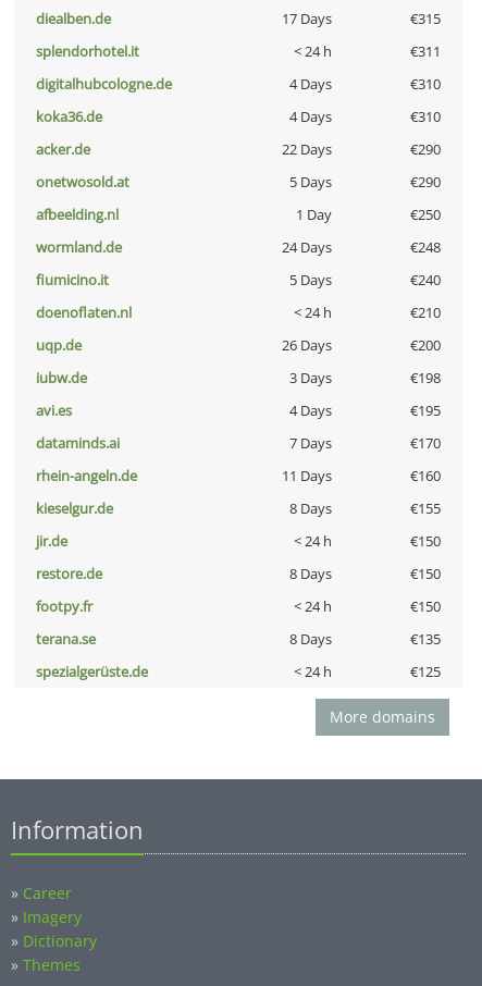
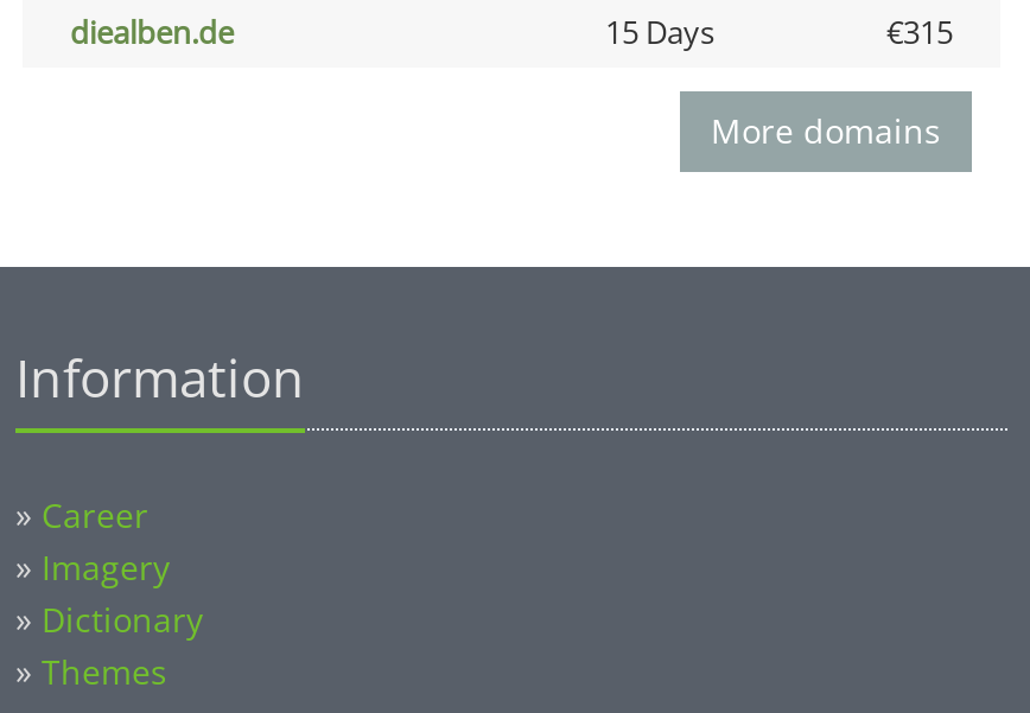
[281,9,331,28] 17 Days -> [605,11,714,53] 15 Days
[36,41,441,681] splendorhotel.it | < 24 h | €311 | digitalhubcologne.de | 4 Days | €310 | koka36.de | 4 Days | €310 | acker.de | 22 Days | €290 | onetwosold.at | 5 Days | €290 | afbeelding.nl | 1 Day | €250 | wormland.de | 24 Days | €248 | fiumicino.it | 5 Days | €240 | doenoflaten.nl | < 24 h | €210 | uqp.de | 26 Days | €200 | iubw.de | 3 Days | €198 | avi.es | 4 Days | €195 | dataminds.ai | 7 Days | €170 | rhein-angeln.de | 11 Days | €160 | kieselgur.de | 8 Days | €155 | jir.de | < 24 h | €150 | restore.de | 8 Days | €150 | footpy.fr | < 24 h | €150 | terana.se | 8 Days | €135 | spezialgerüste.de | < 24 h | €125 -> none

